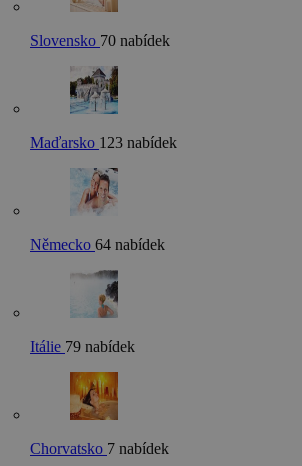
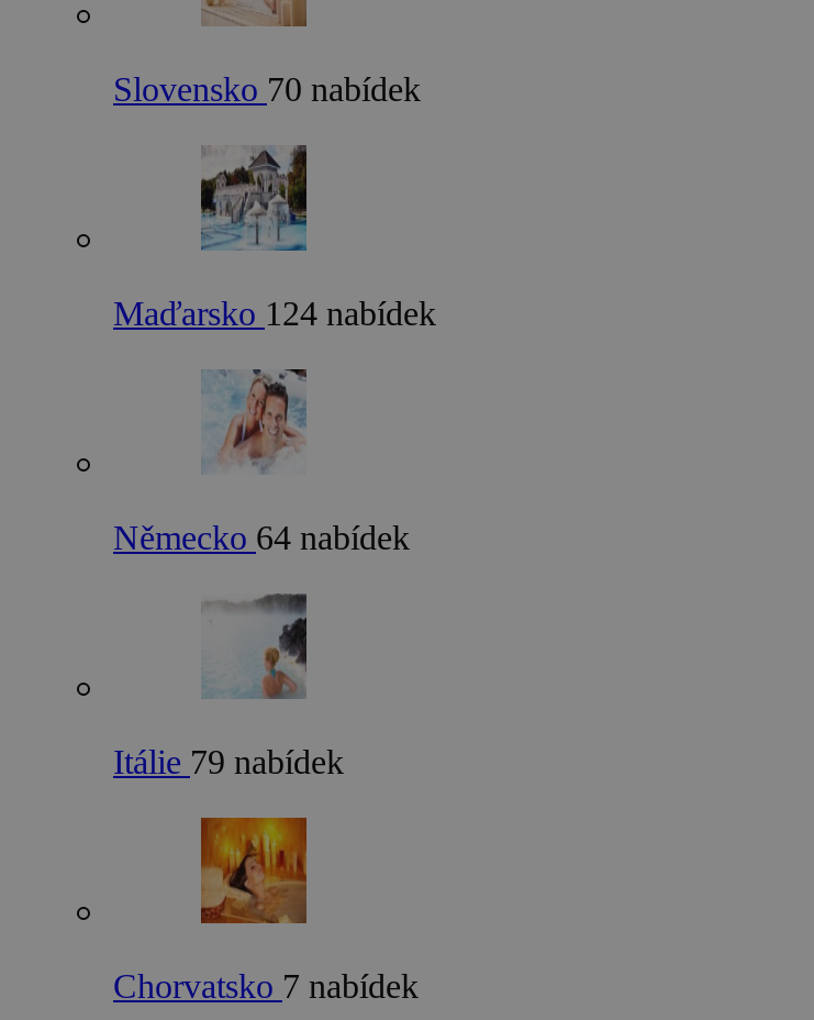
[30,134,177,151] Maďarsko 123 nabídek -> [113,296,436,333] Maďarsko 124 nabídek

